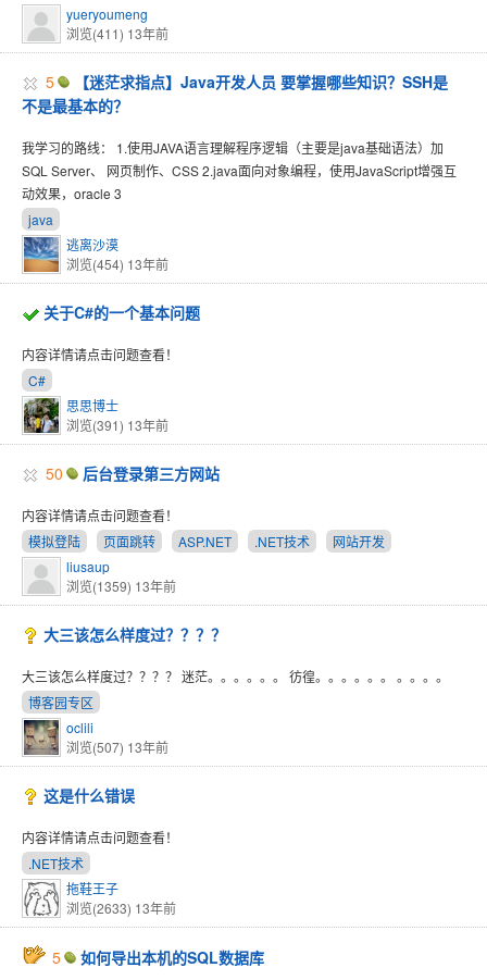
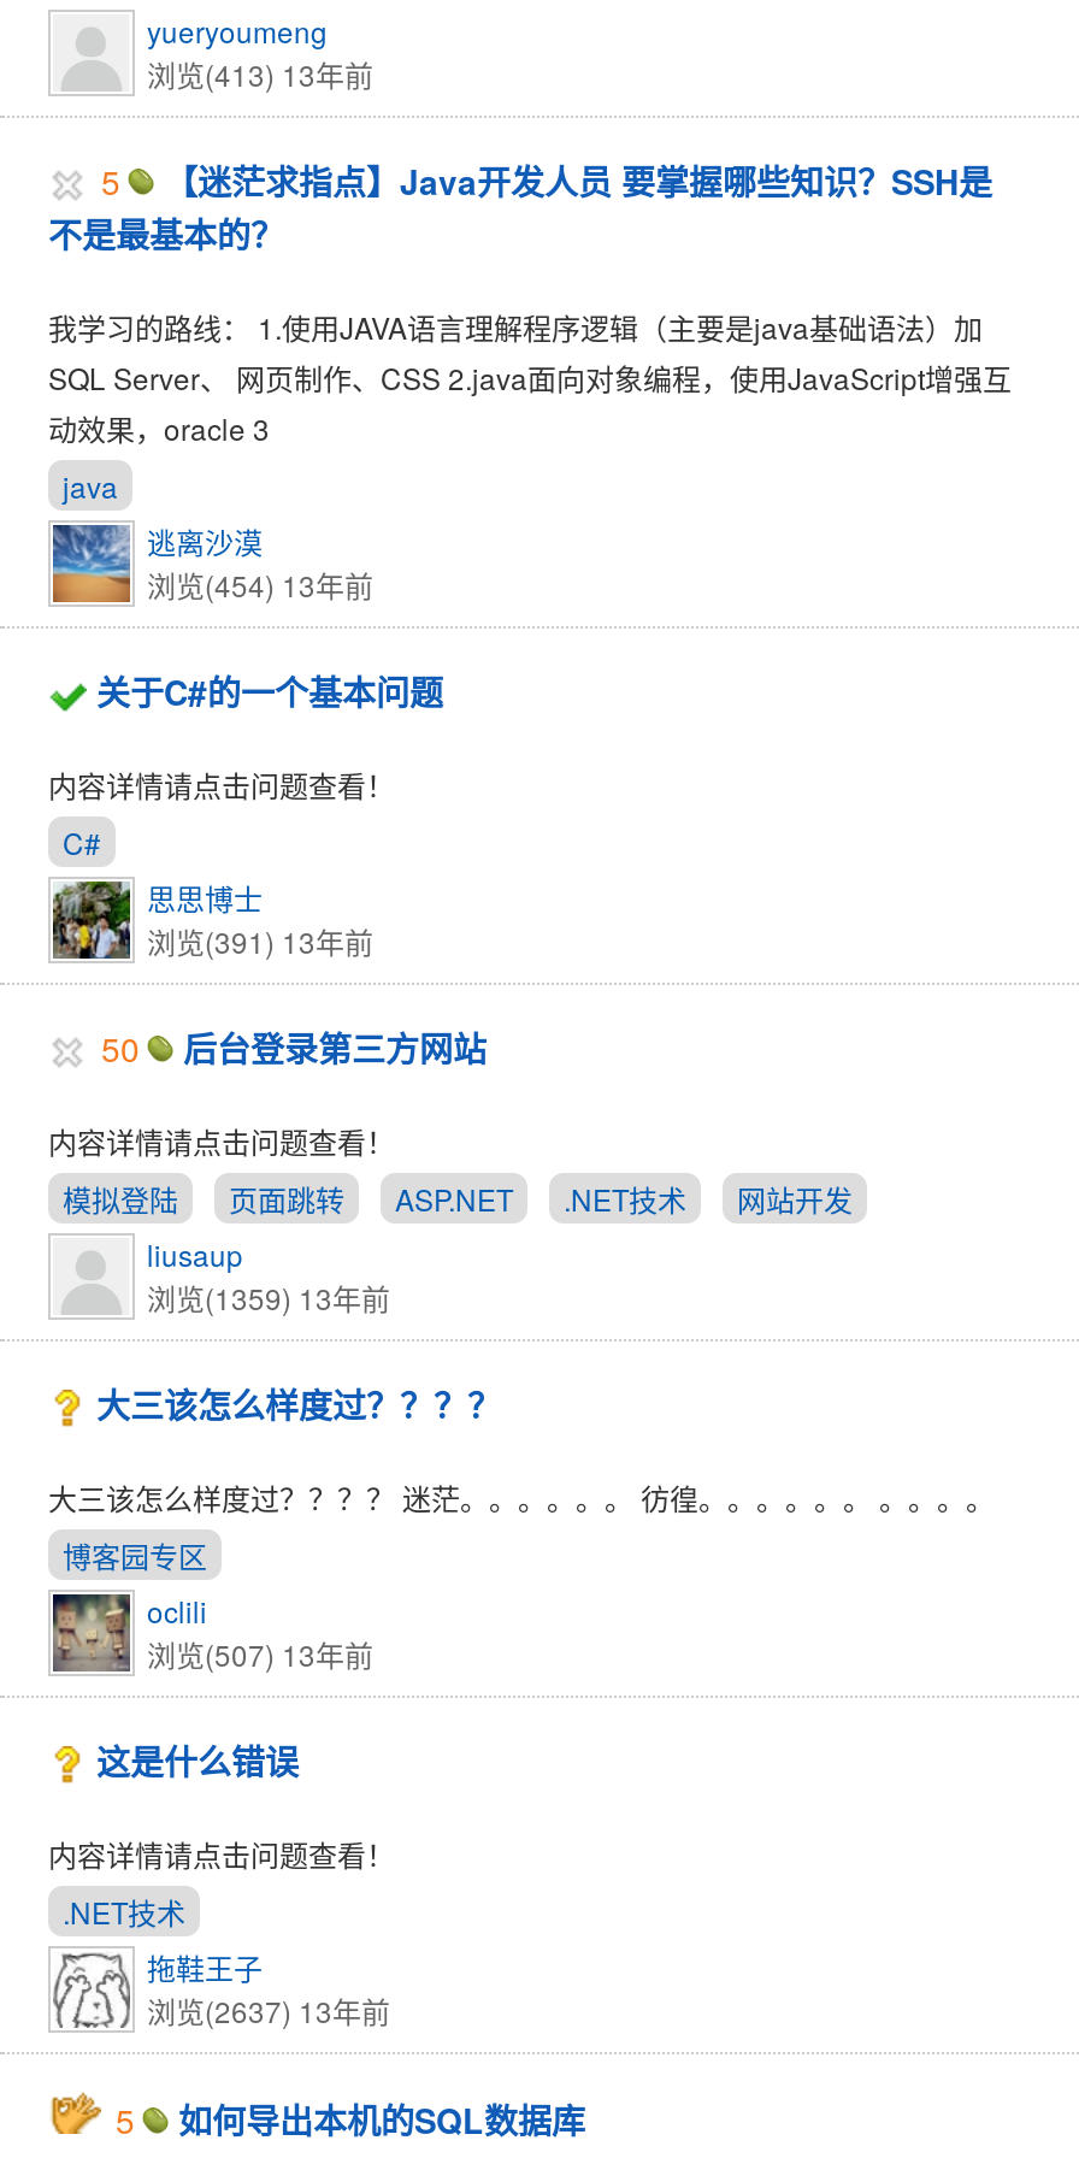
[66,24,168,42] 浏览(411) 13年前 -> [147,53,373,94] 浏览(413) 13年前
[66,898,176,917] 浏览(2633) 13年前 -> [147,1989,390,2030] 浏览(2637) 13年前

